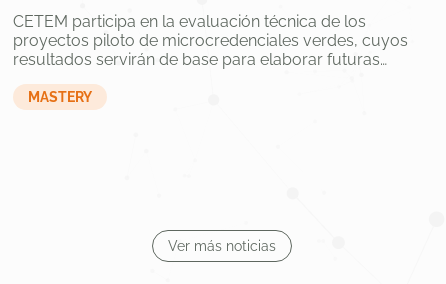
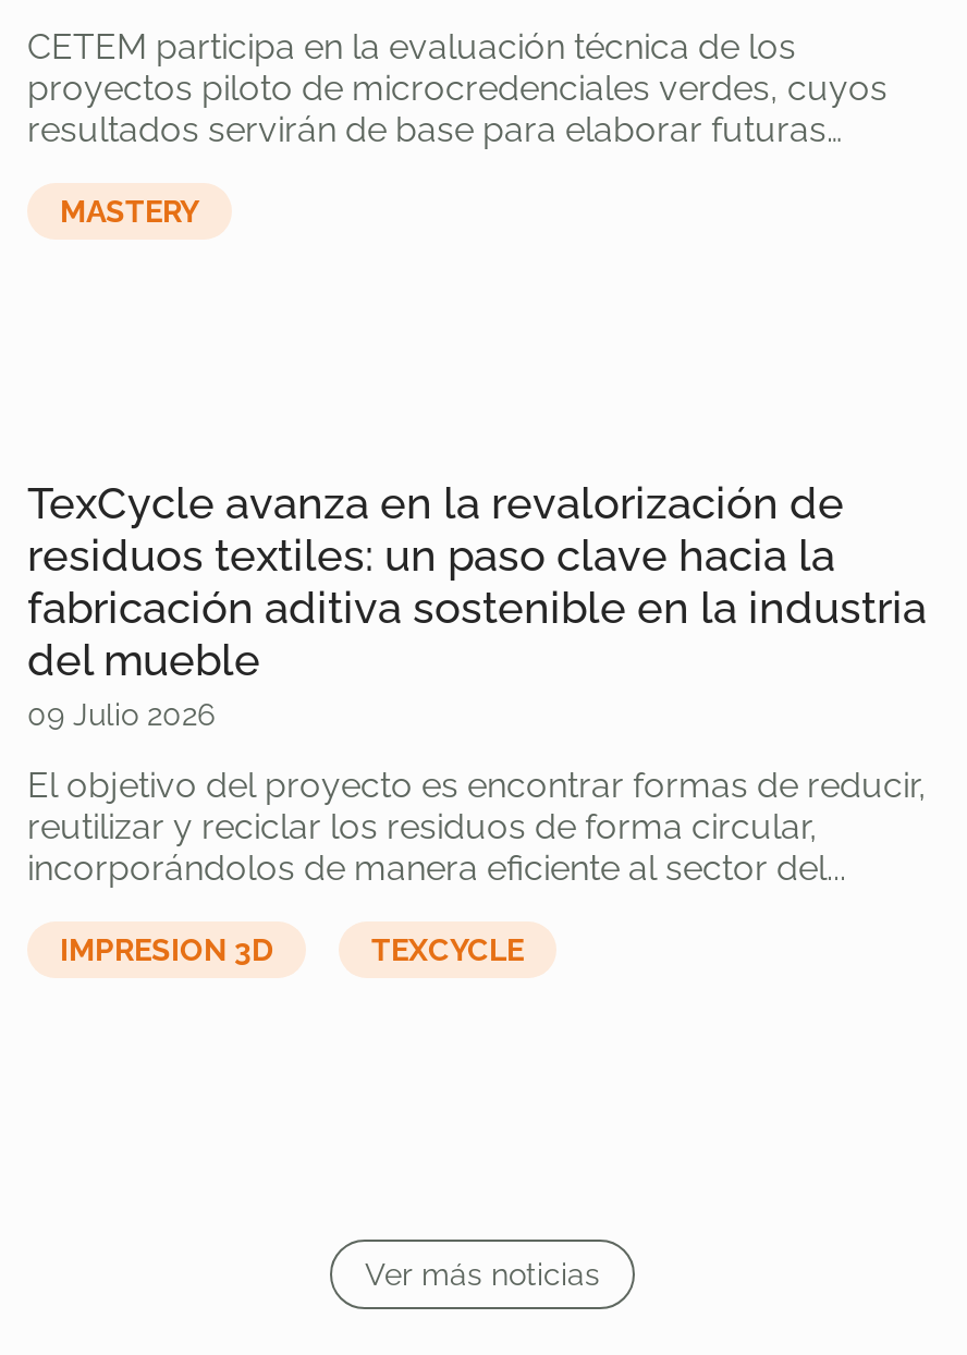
none -> [27,477,927,967] TexCycle avanza en la revalorización de | residuos textiles: un paso clave hacia la | fabricación aditiva sostenible en la industria | del mueble | 09 Julio 2026 | El objetivo del proyecto es encontrar formas de reducir, | reutilizar y reciclar los residuos de forma circular, | incorporándolos de manera eficiente al sector del... | IMPRESION 3D | TEXCYCLE

